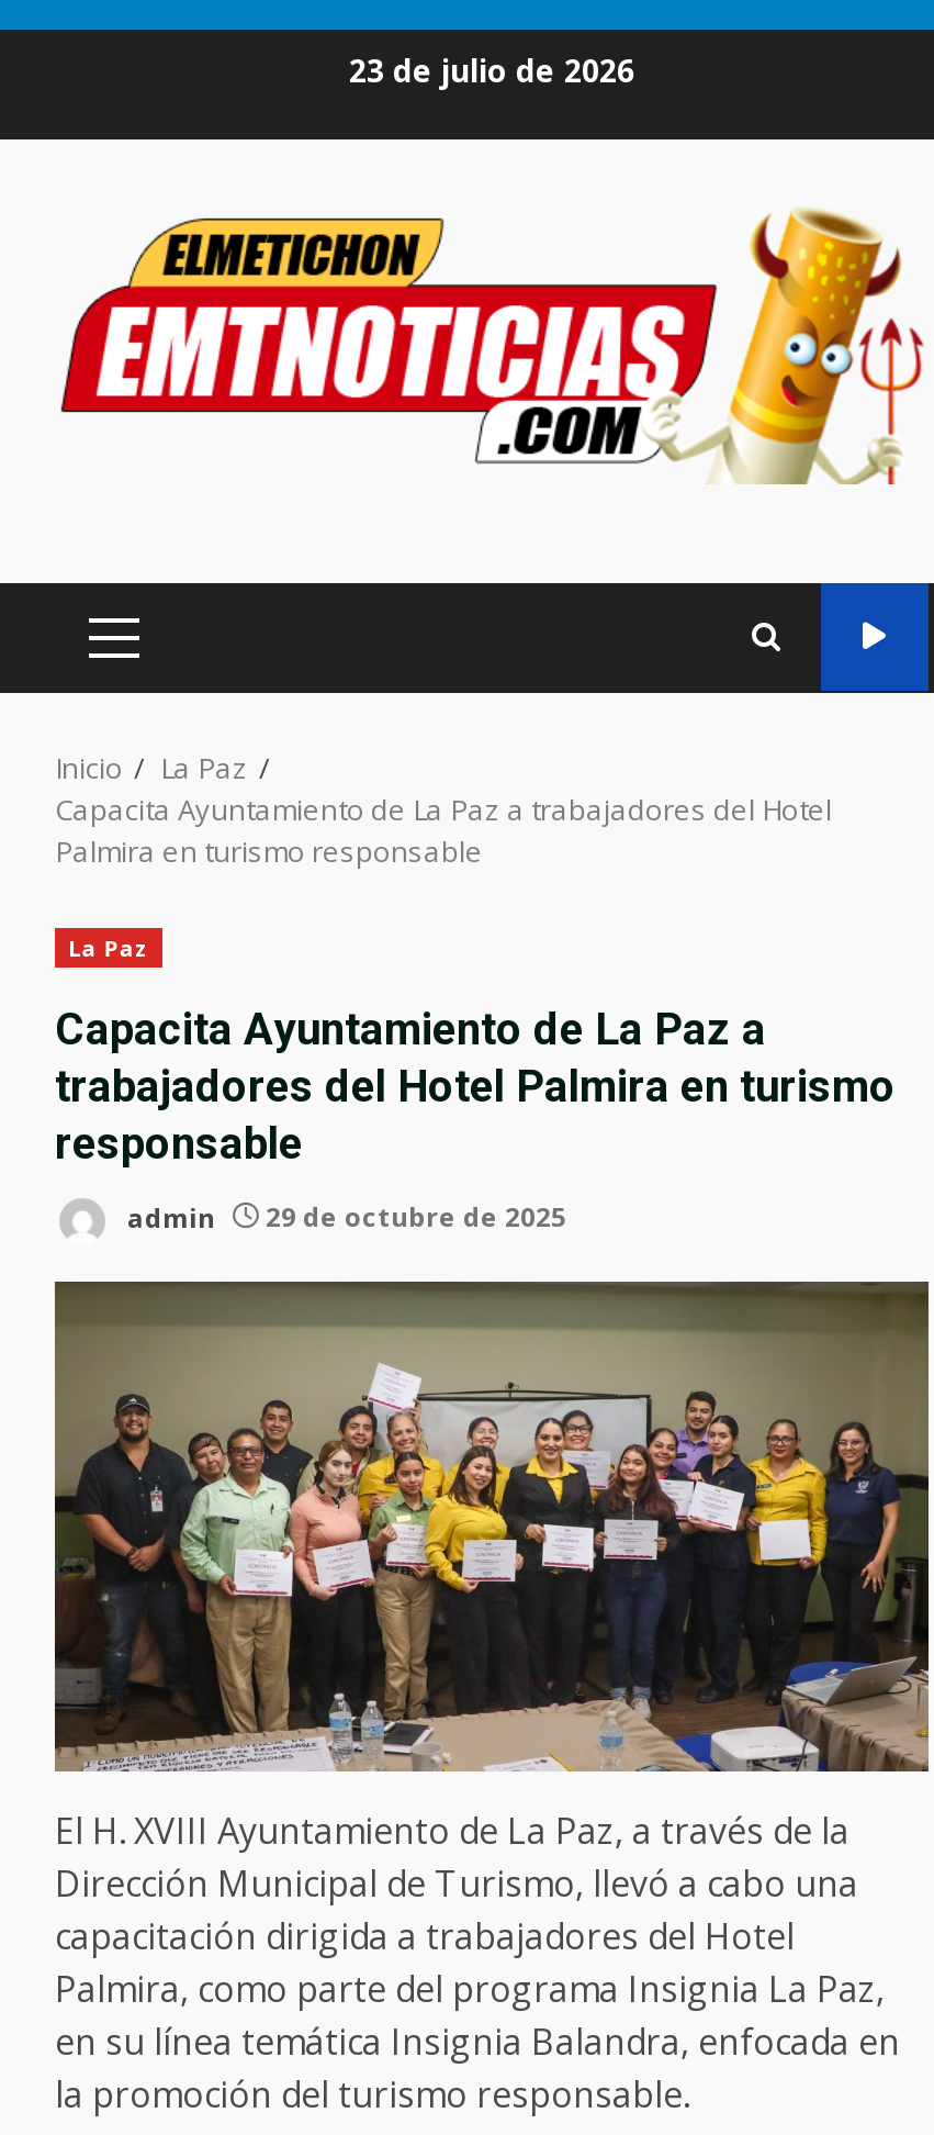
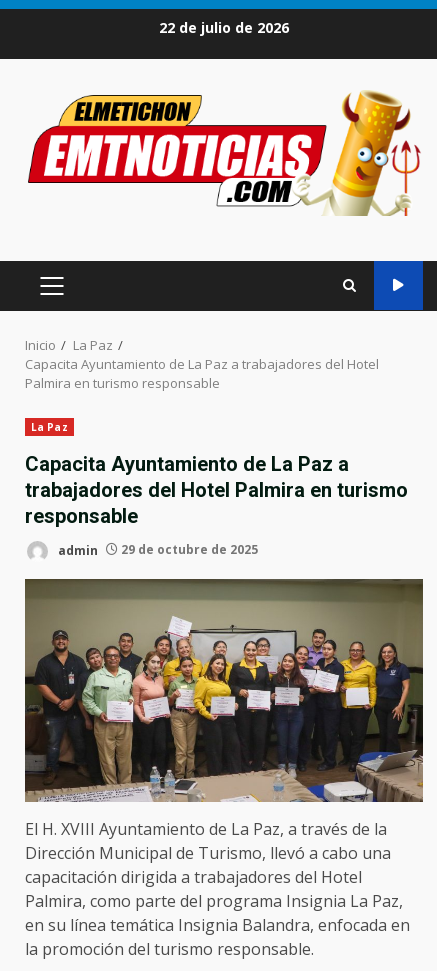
[349,48,634,90] 23 de julio de 2026 -> [159,17,289,36] 22 de julio de 2026

